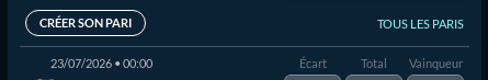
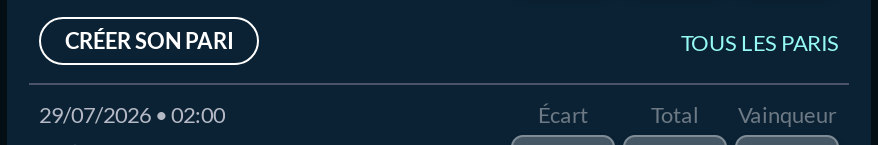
[50,56,152,70] 23/07/2026 • 00:00 -> [39,101,225,127] 29/07/2026 • 02:00

